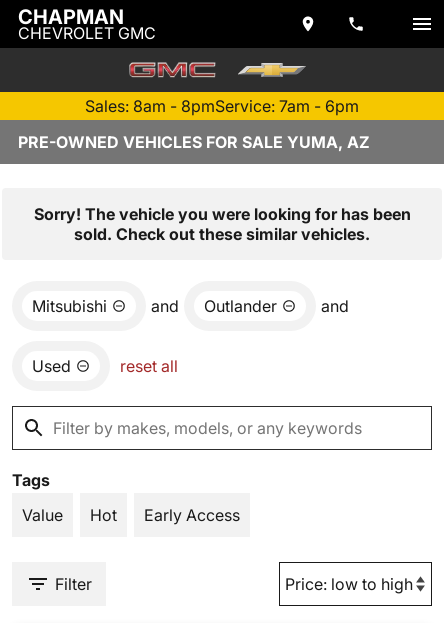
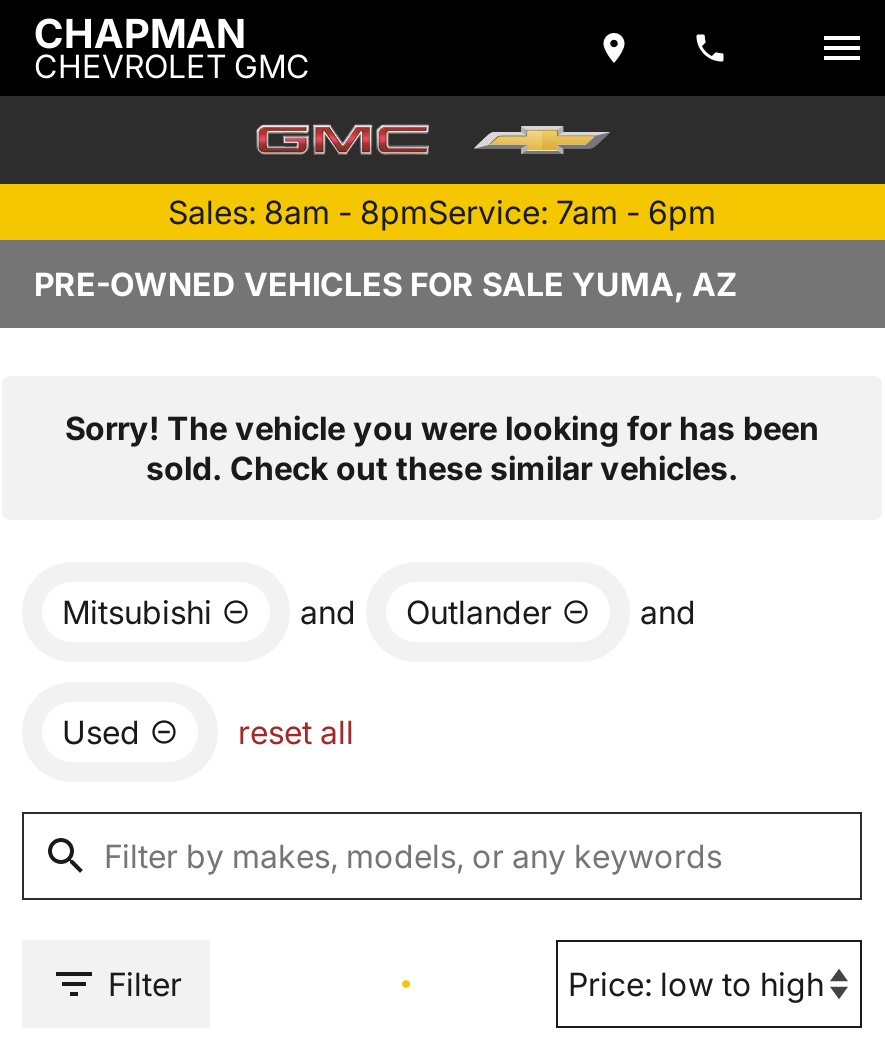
[12,470,240,525] Tags | Value | Hot | Early Access -> none

